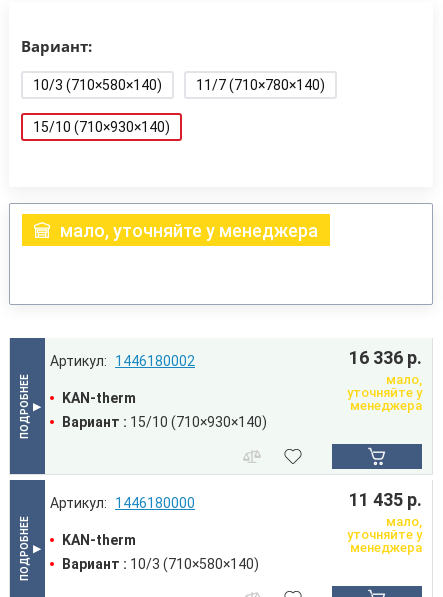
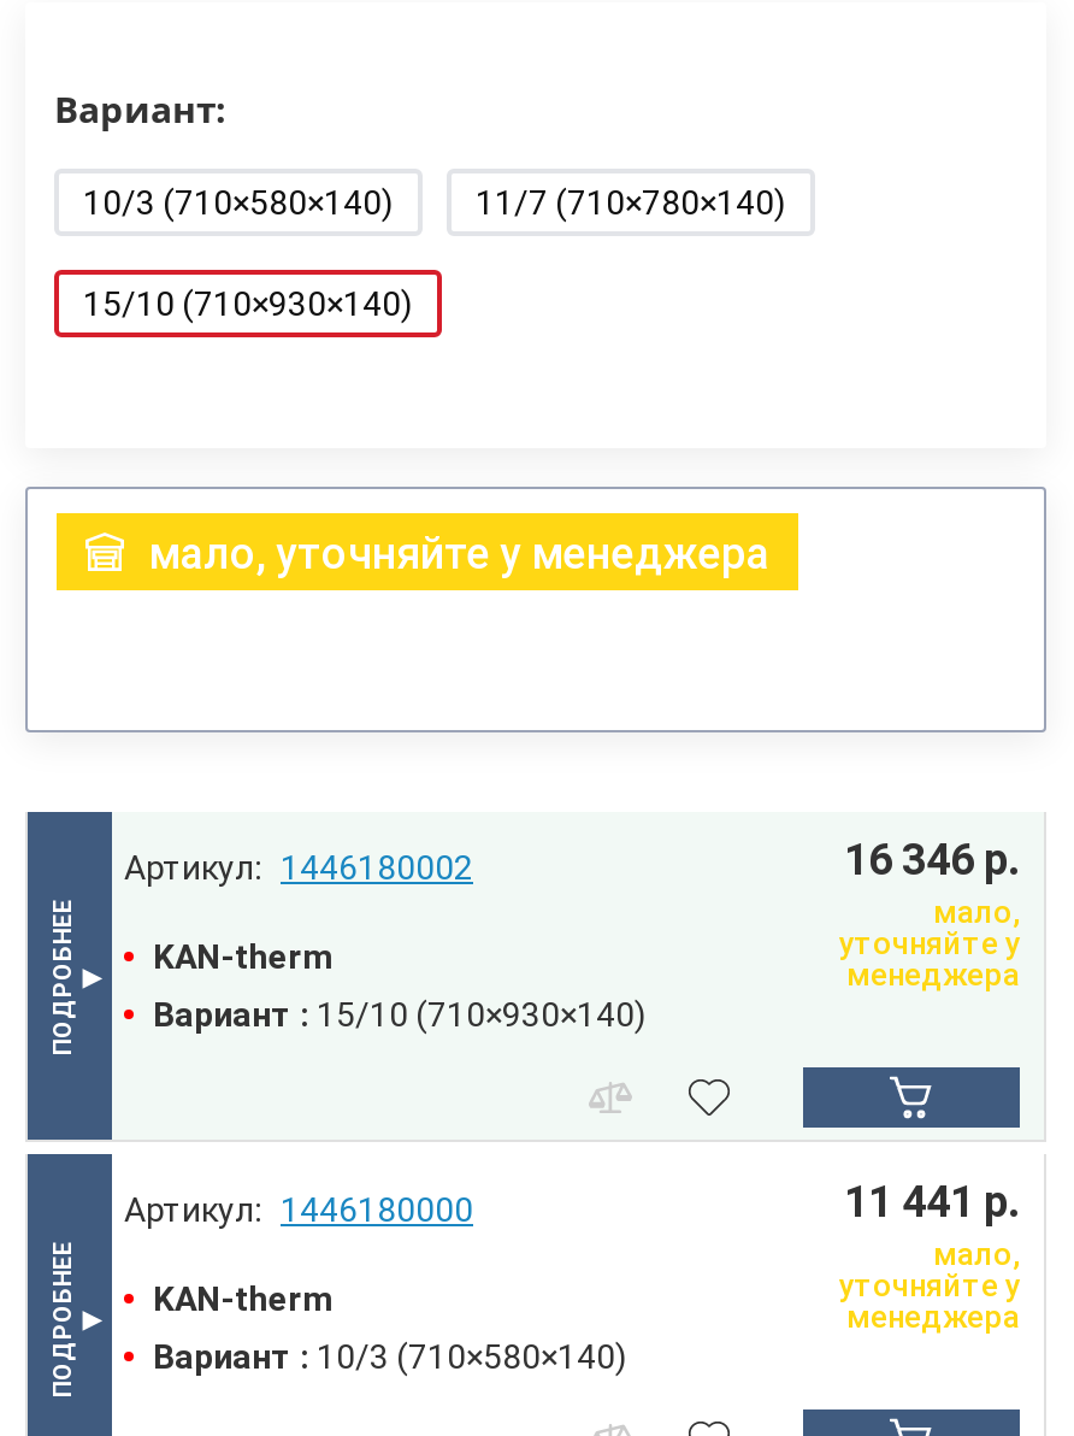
[349,347,422,368] 16 336 р. -> [844,834,1020,884] 16 346 р.
[349,489,422,510] 11 435 р. -> [844,1176,1020,1226] 11 441 р.

